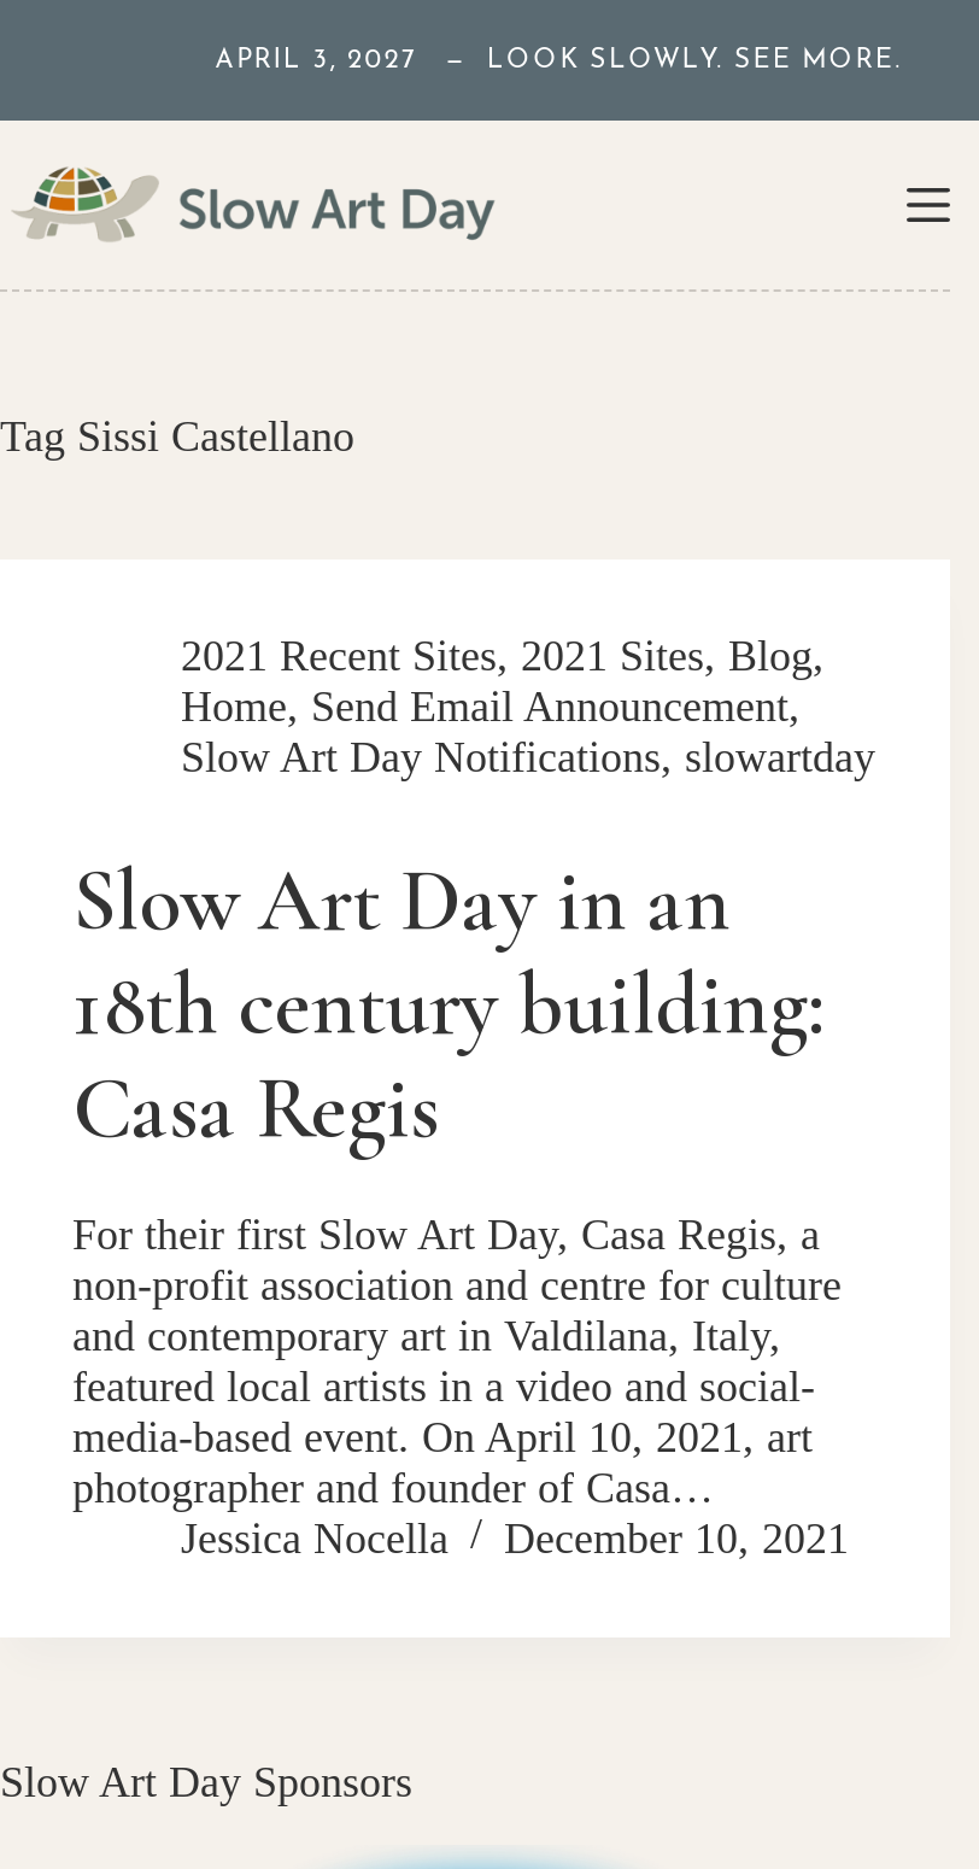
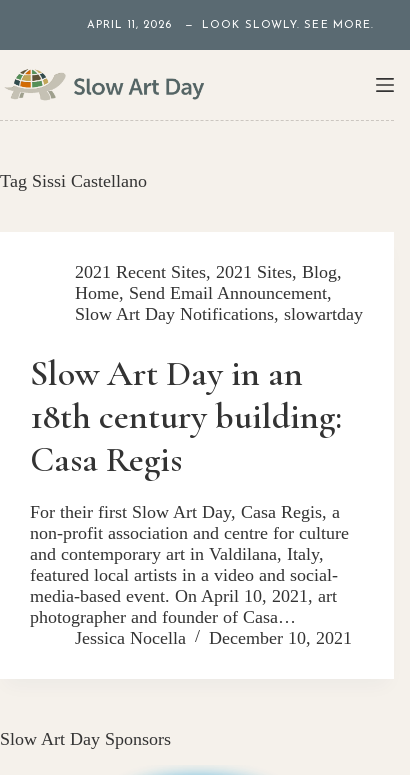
[215,47,902,74] APRIL 3, 2027 — LOOK SLOWLY. SEE MORE. -> [87,19,374,30] APRIL 11, 2026 — LOOK SLOWLY. SEE MORE.

